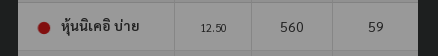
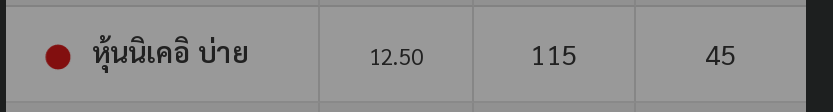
[280,17,304,35] 560 -> [530,35,578,71] 115
[367,17,383,35] 59 -> [705,35,737,71] 45

